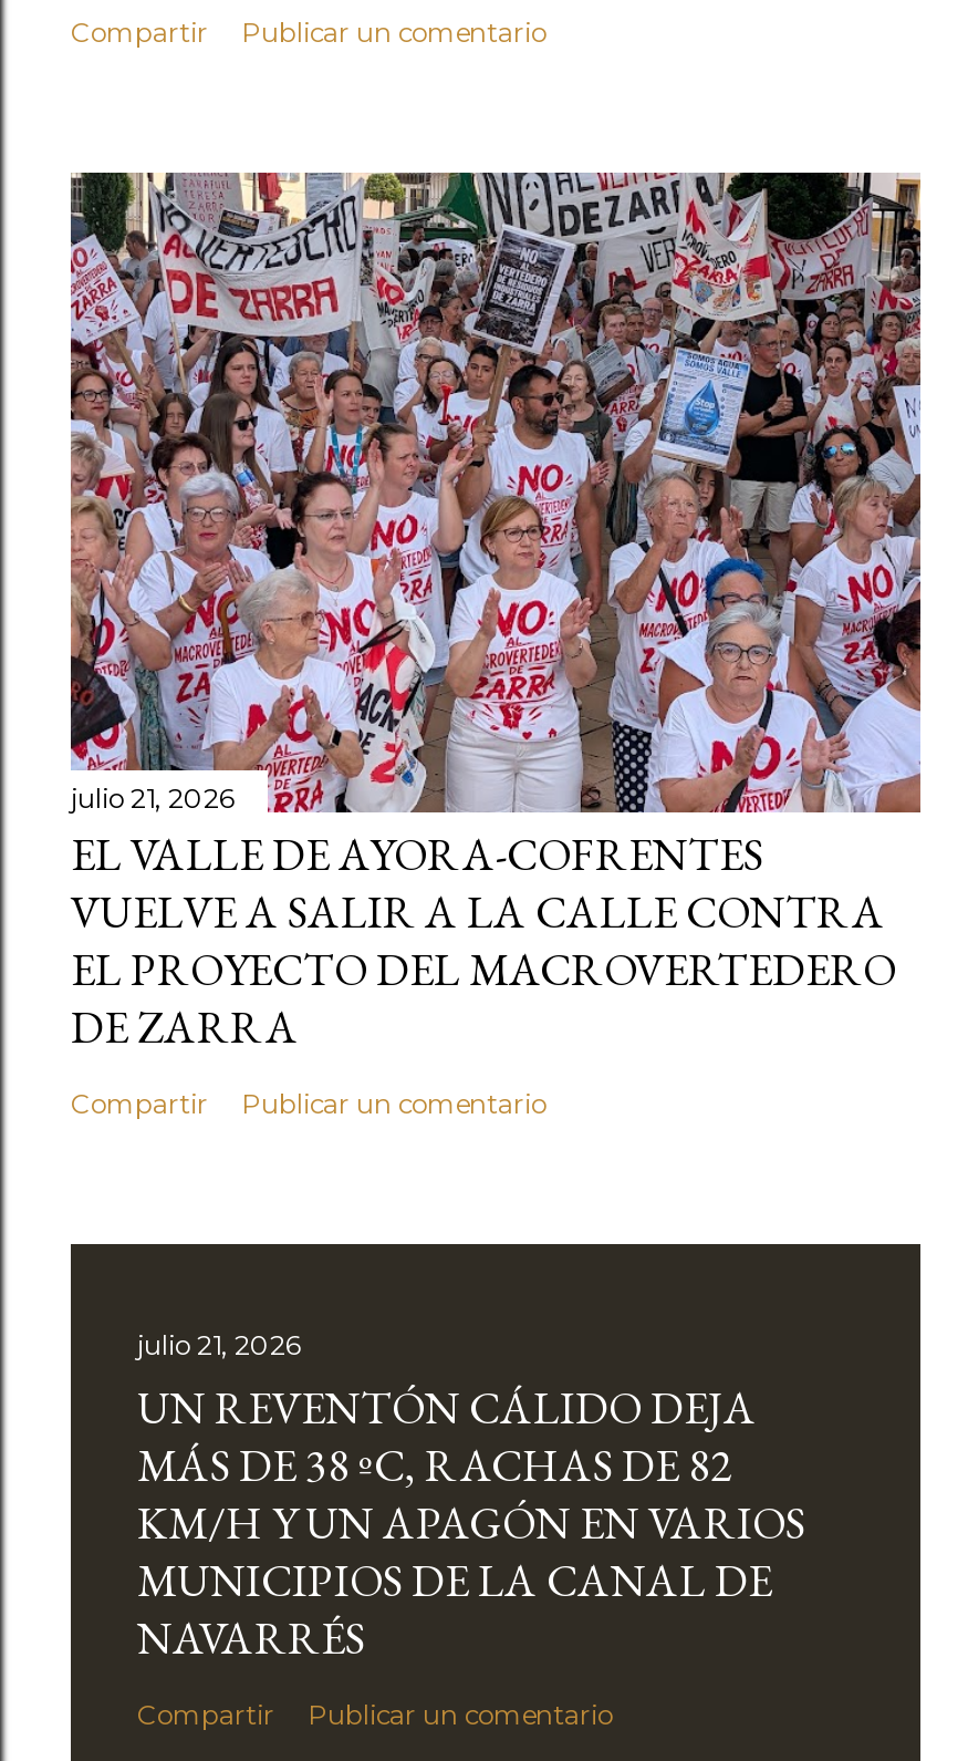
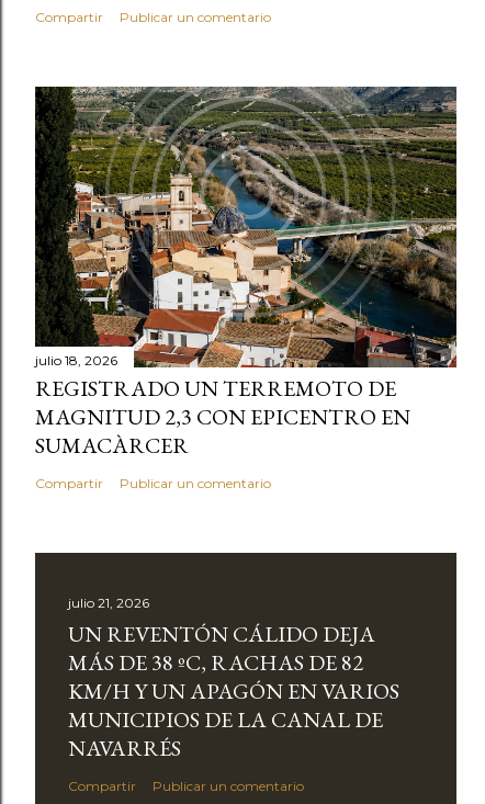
[69,170,923,1056] [image] | julio 21, 2026 | EL VALLE DE AYORA-COFRENTES | VUELVE A SALIR A LA CALLE CONTRA | EL PROYECTO DEL MACROVERTEDERO | DE ZARRA -> [34,86,458,460] [image] | julio 18, 2026 | REGISTRADO UN TERREMOTO DE | MAGNITUD 2,3 CON EPICENTRO EN | SUMACÀRCER

